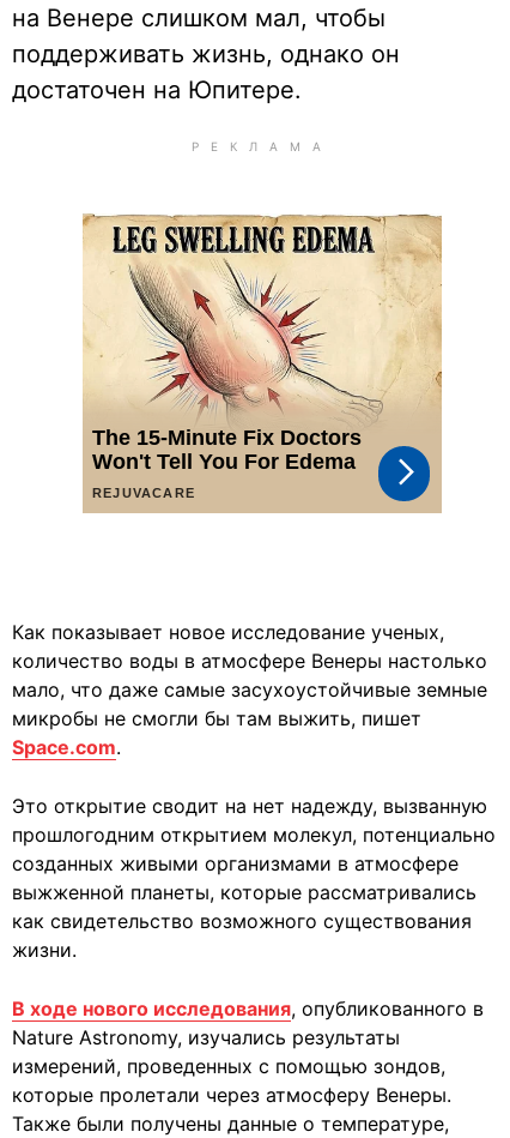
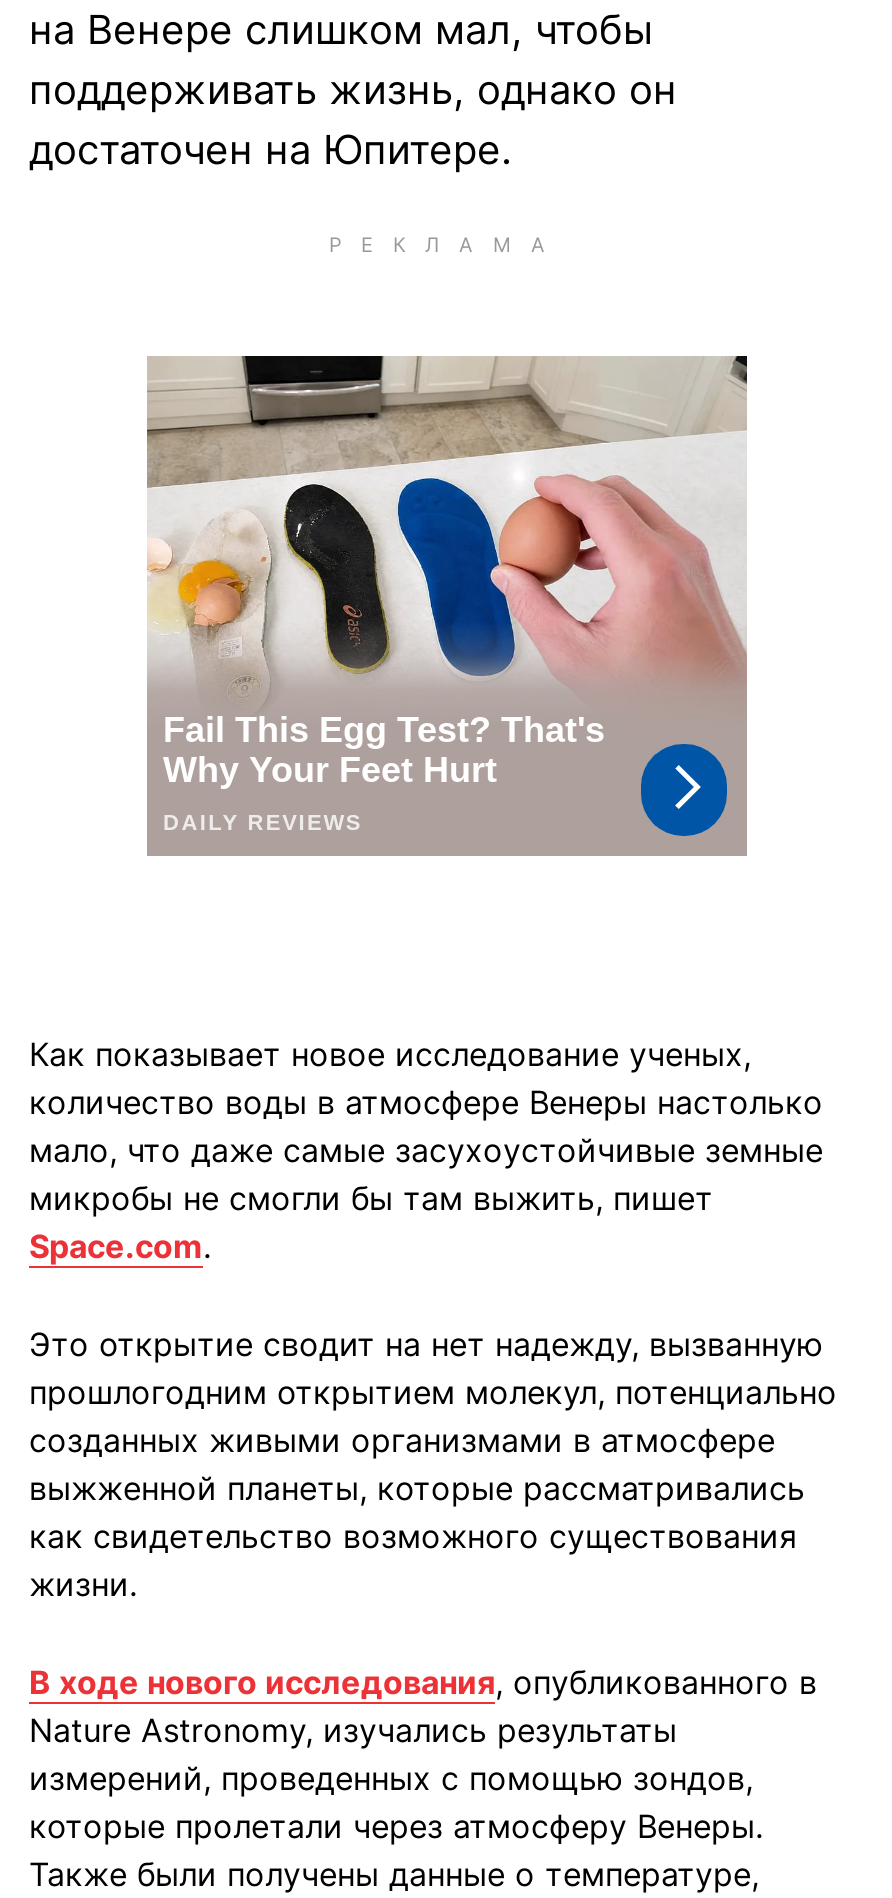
[83,213,443,513] [image] -> [145,354,749,854] [image]

